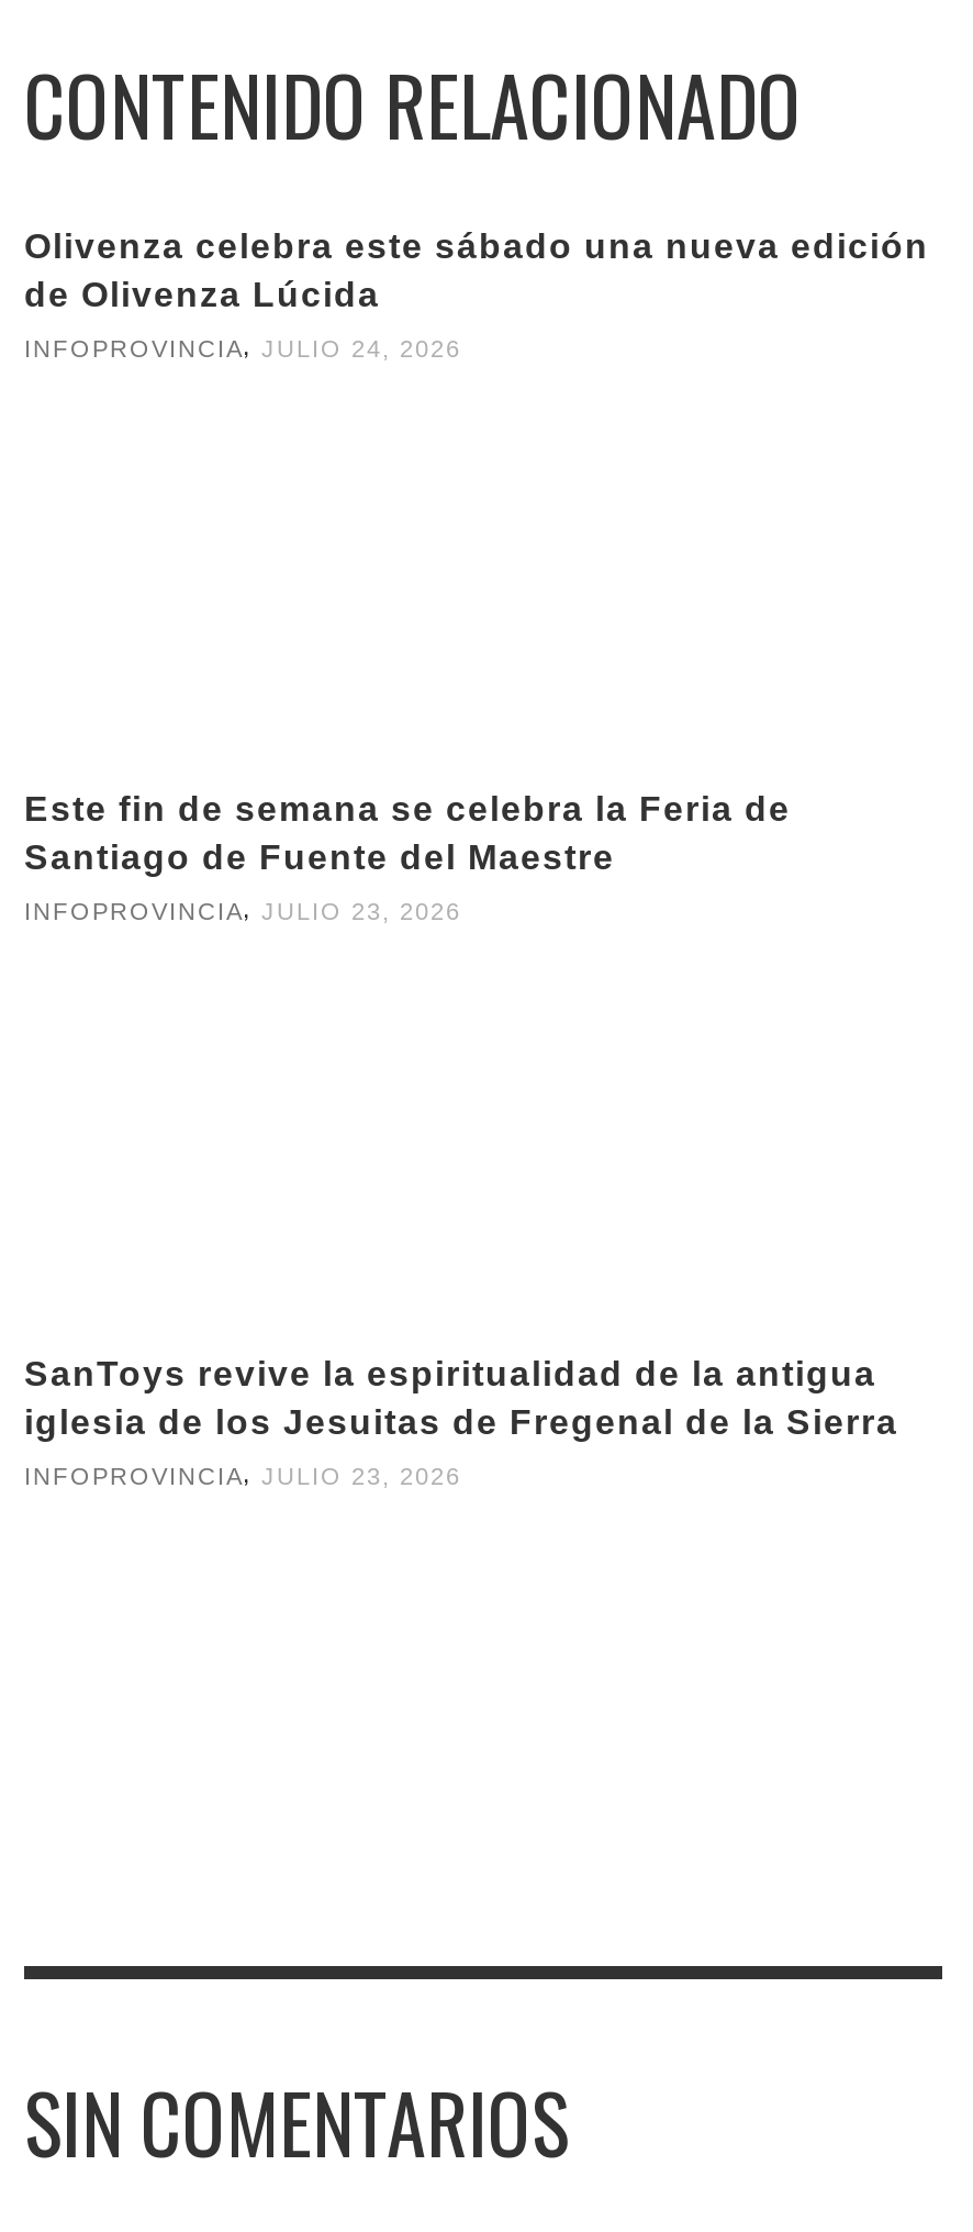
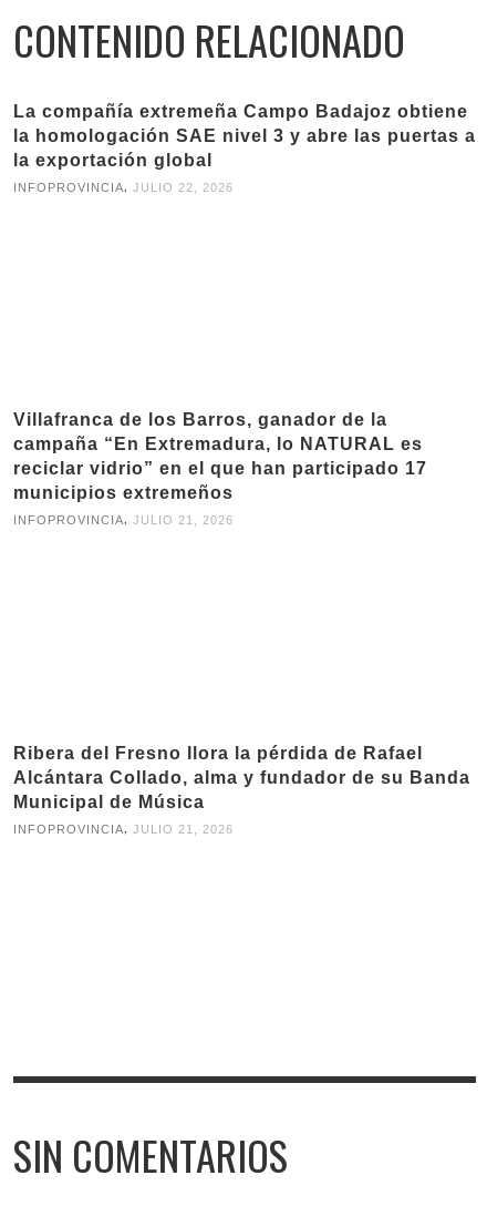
[24,226,929,360] Olivenza celebra este sábado una nueva edición | de Olivenza Lúcida | INFOPROVINCIA, JULIO 24, 2026 -> [13,101,476,193] La compañía extremeña Campo Badajoz obtiene | la homologación SAE nivel 3 y abre las puertas a | la exportación global | INFOPROVINCIA, JULIO 22, 2026
[24,791,791,925] Este fin de semana se celebra la Feria de | Santiago de Fuente del Maestre | INFOPROVINCIA, JULIO 23, 2026 -> [13,410,427,527] Villafranca de los Barros, ganador de la | campaña “En Extremadura, lo NATURAL es | reciclar vidrio” en el que han participado 17 | municipios extremeños | INFOPROVINCIA, JULIO 21, 2026
[24,1355,898,1490] SanToys revive la espiritualidad de la antigua | iglesia de los Jesuitas de Fregenal de la Sierra | INFOPROVINCIA, JULIO 23, 2026 -> [13,744,470,836] Ribera del Fresno llora la pérdida de Rafael | Alcántara Collado, alma y fundador de su Banda | Municipal de Música | INFOPROVINCIA, JULIO 21, 2026

